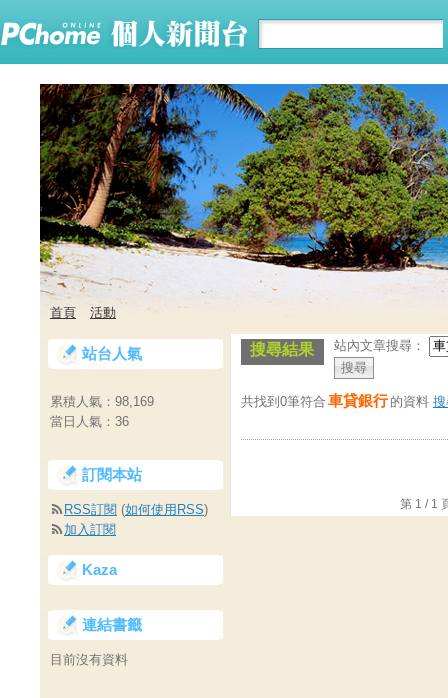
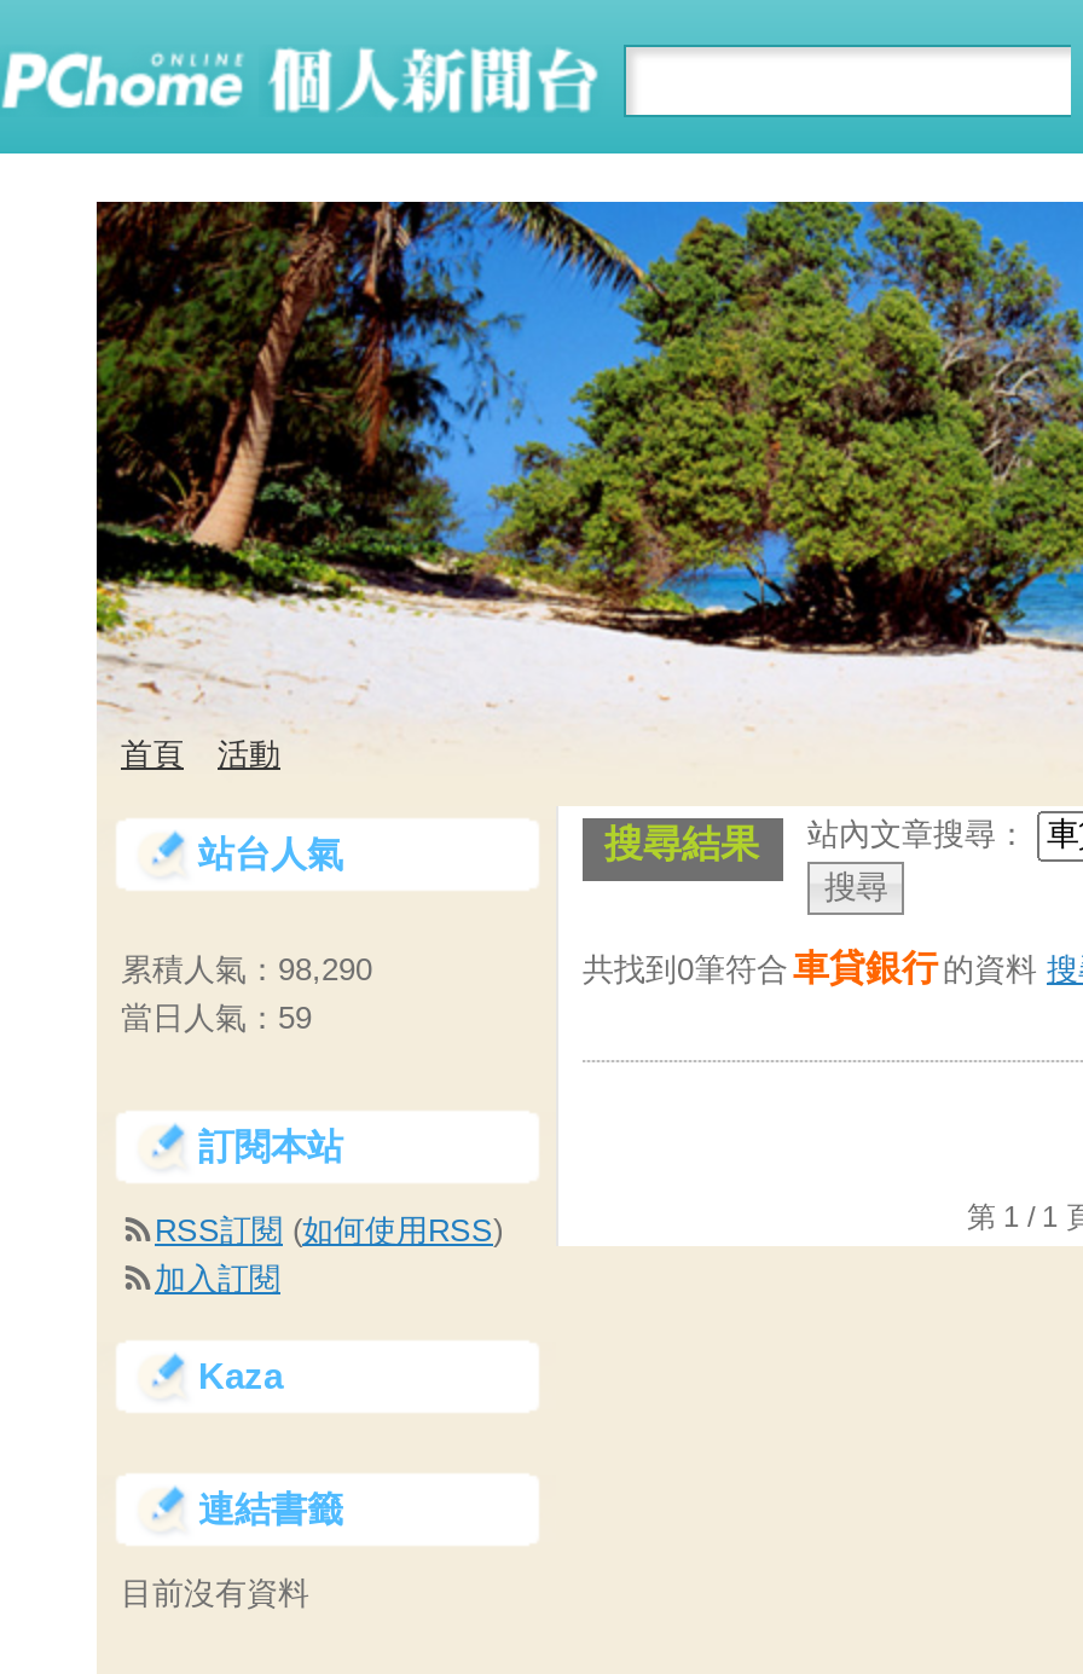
[50,394,154,409] 累積人氣：98,169 -> [121,951,372,987] 累積人氣：98,290
[50,414,129,429] 當日人氣：36 -> [121,1000,312,1036] 當日人氣：59

